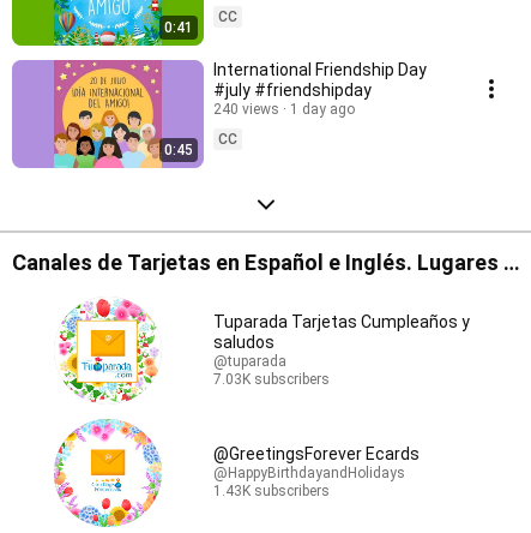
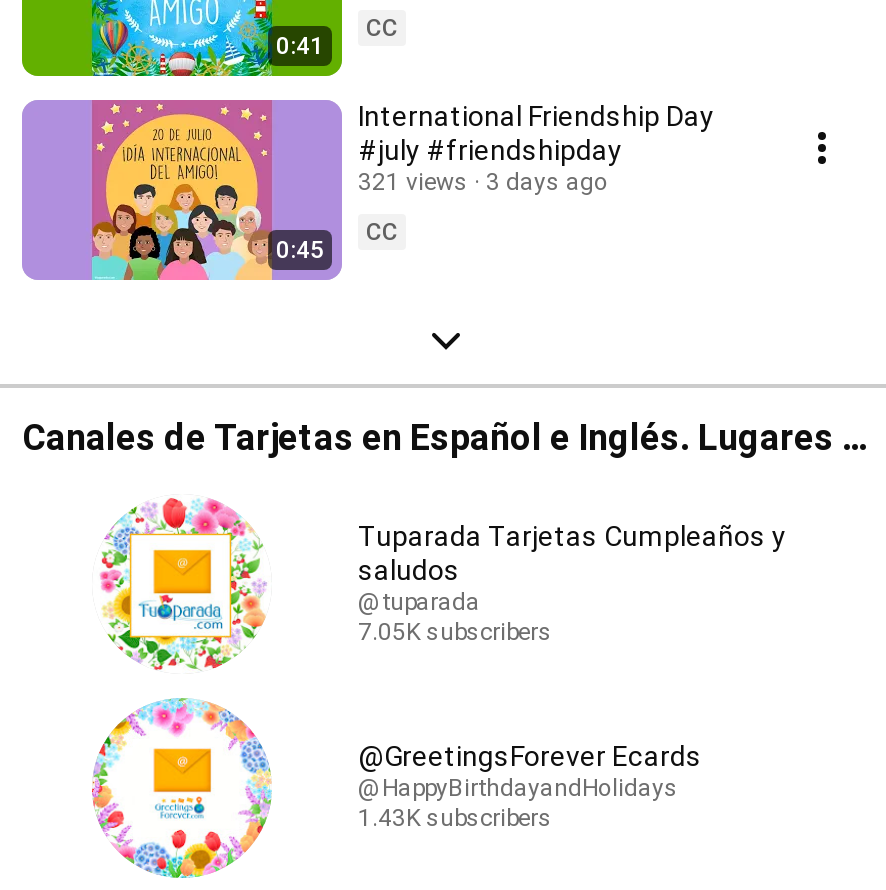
[213,101,279,118] 240 views -> [358,168,468,196] 321 views
[290,101,355,118] 1 day ago -> [486,168,608,196] 3 days ago
[213,371,330,388] 7.03K subscribers -> [358,618,552,646] 7.05K subscribers

